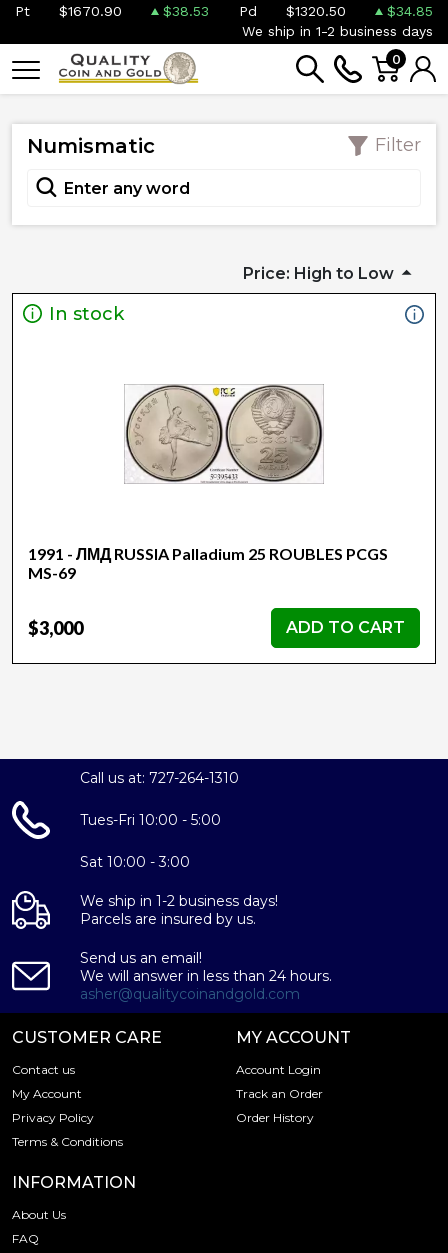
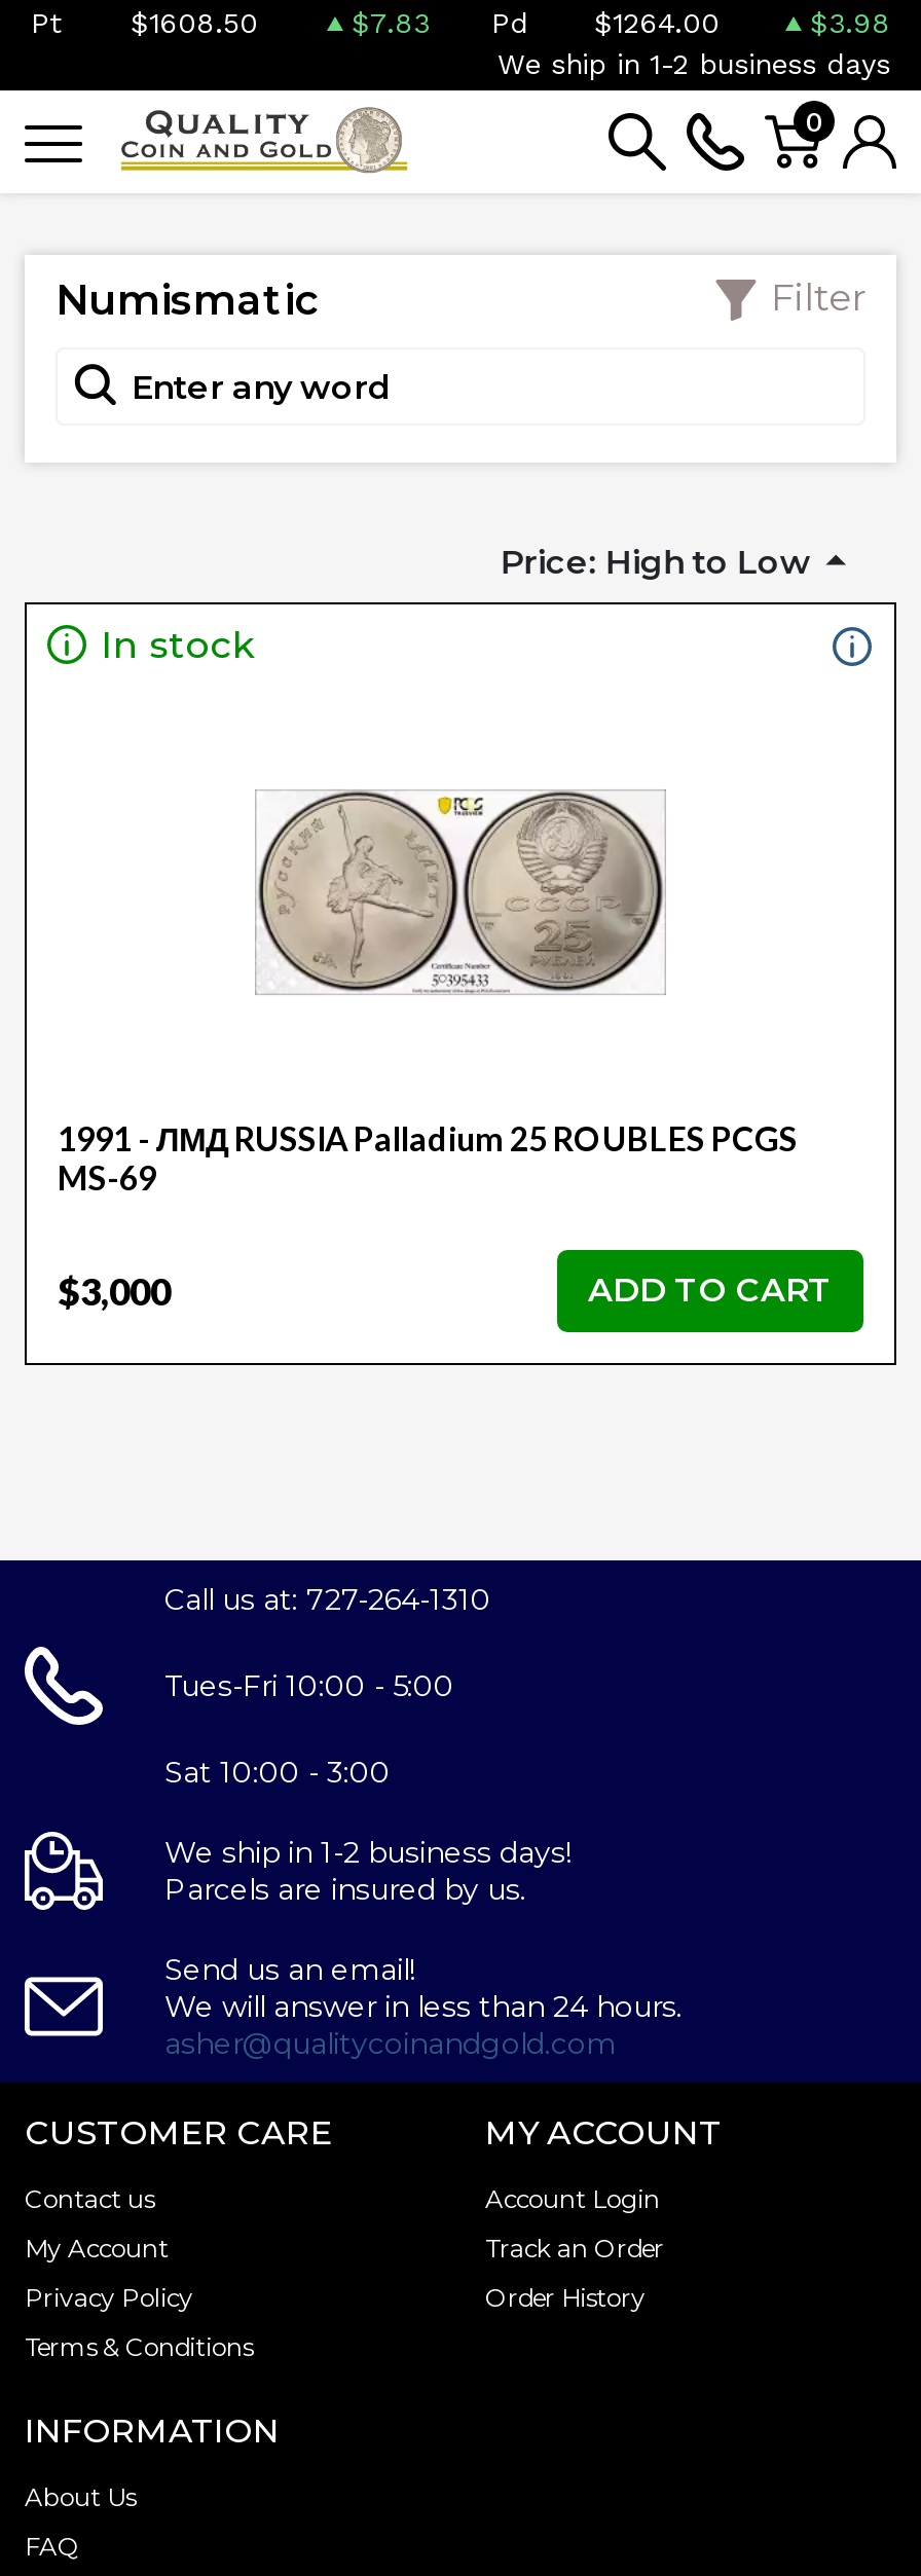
[59,3,122,19] $1670.90 -> [131,6,258,39] $1608.50
[163,3,209,19] $38.53 -> [352,6,430,39] $7.83
[286,3,346,19] $1320.50 -> [594,6,720,39] $1264.00
[387,3,433,19] $34.85 -> [810,6,890,39] $3.98

